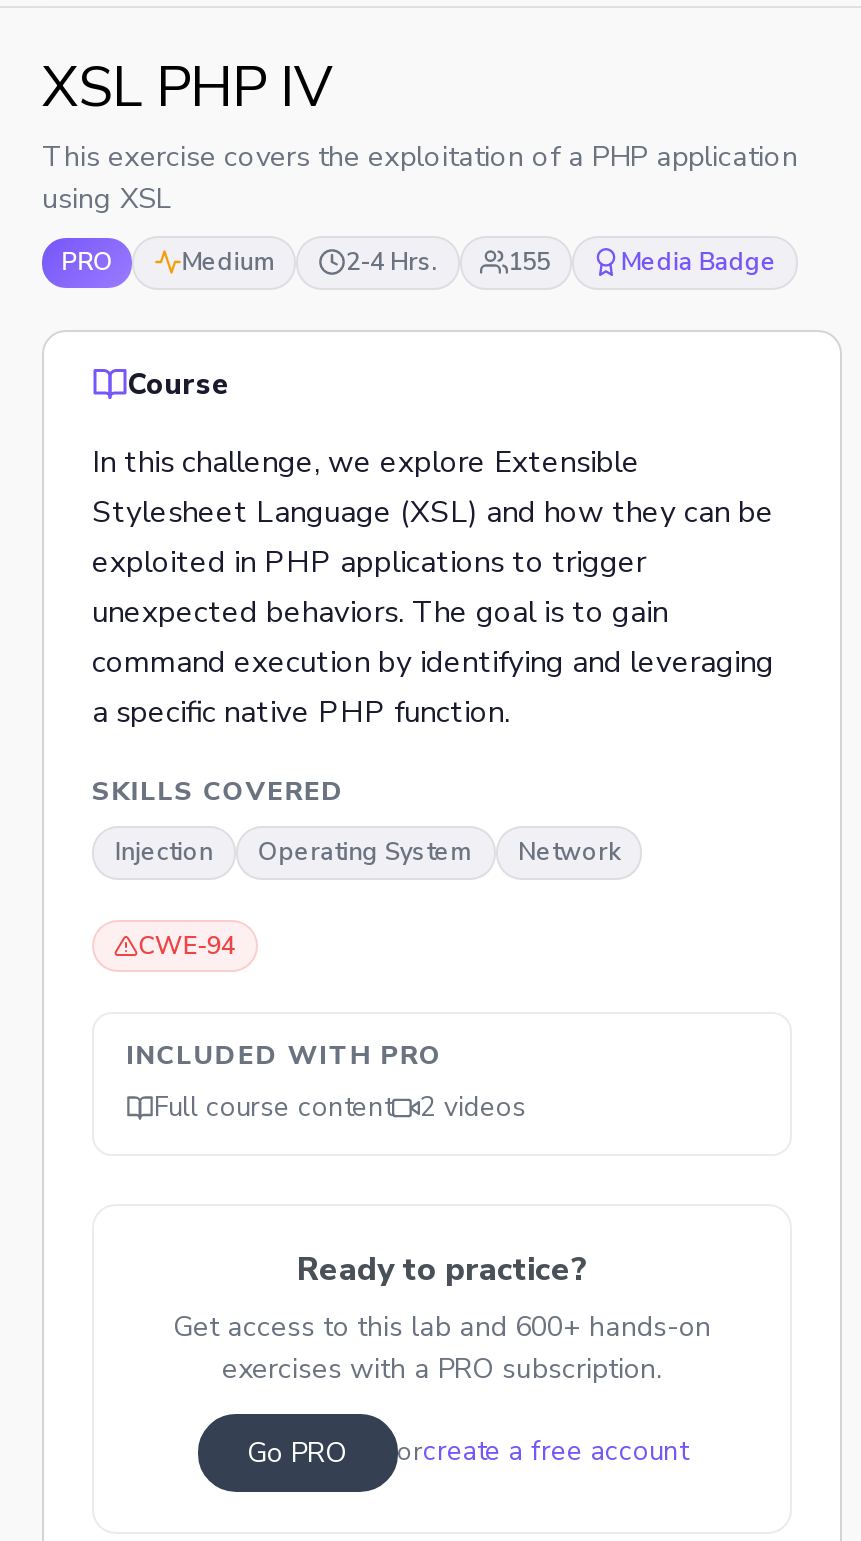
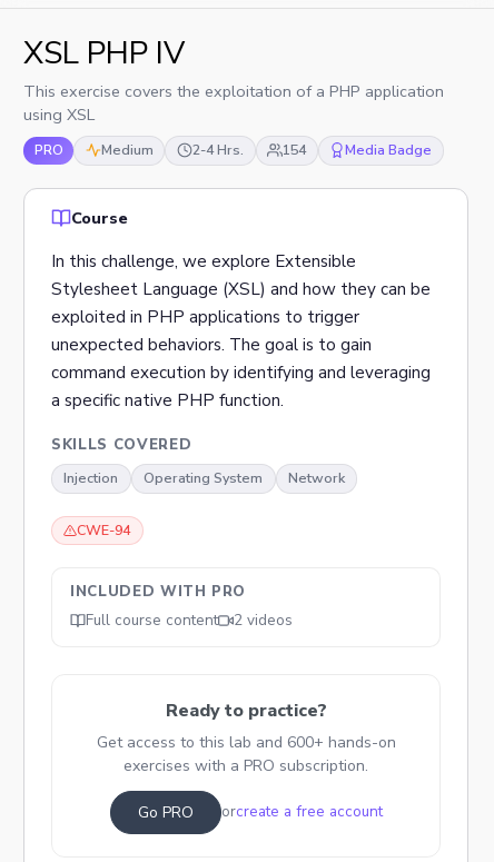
[508,245,550,279] 155 -> [283,141,306,159] 154

